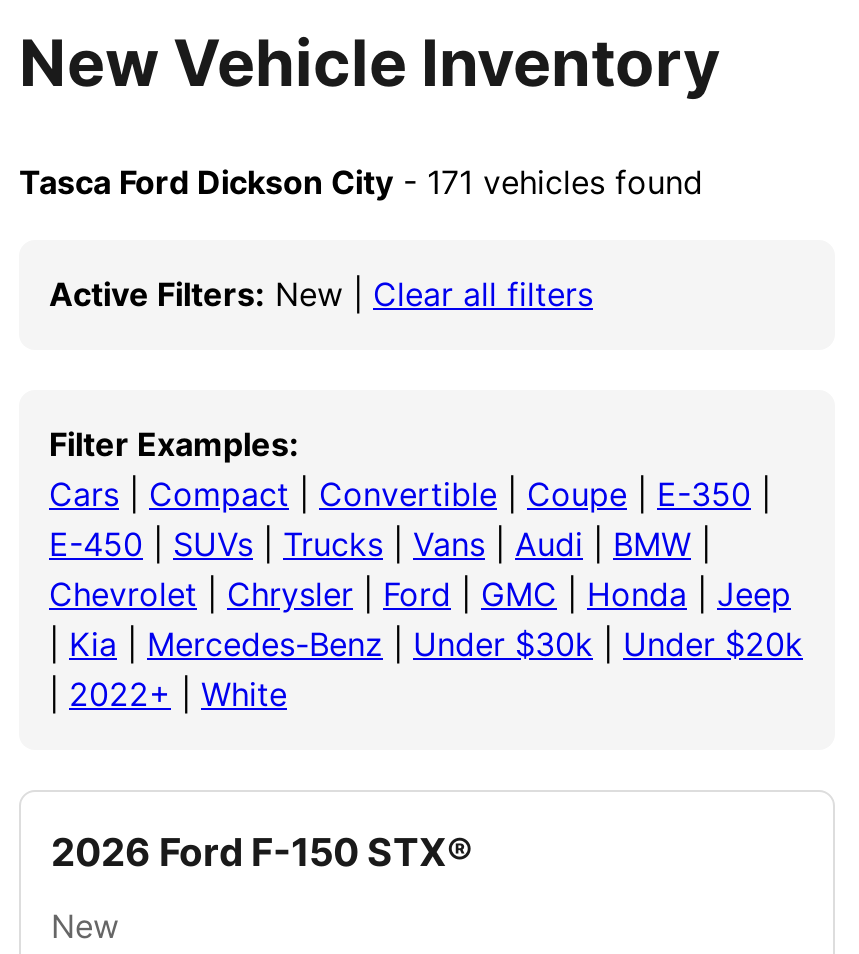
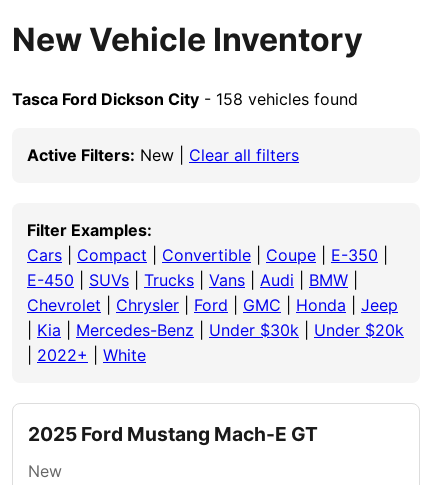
[19,162,703,202] Tasca Ford Dickson City - 171 vehicles found -> [12,89,358,109] Tasca Ford Dickson City - 158 vehicles found
[51,828,473,876] 2026 Ford F-150 STX® -> [28,422,318,446] 2025 Ford Mustang Mach-E GT

